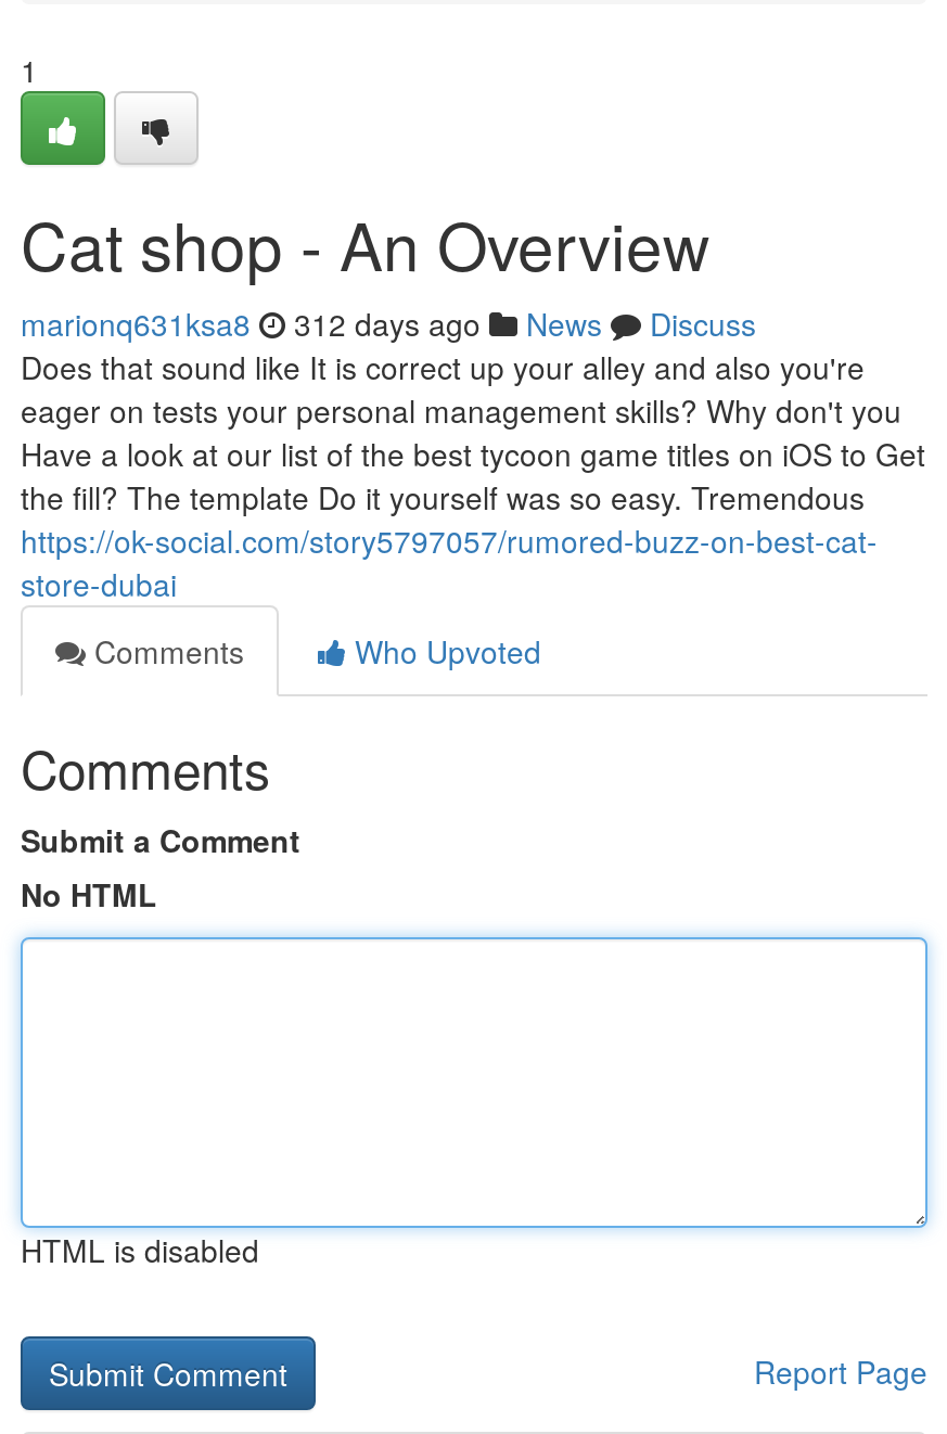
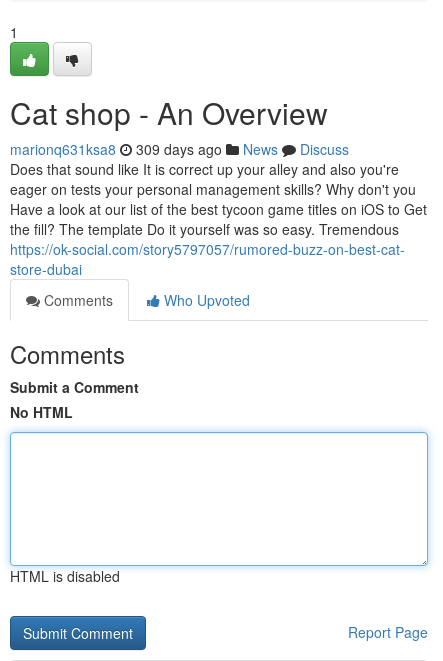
[21,302,756,345] marionq631ksa8 312 days ago News Discuss -> [10,139,349,159] marionq631ksa8 309 days ago News Discuss

